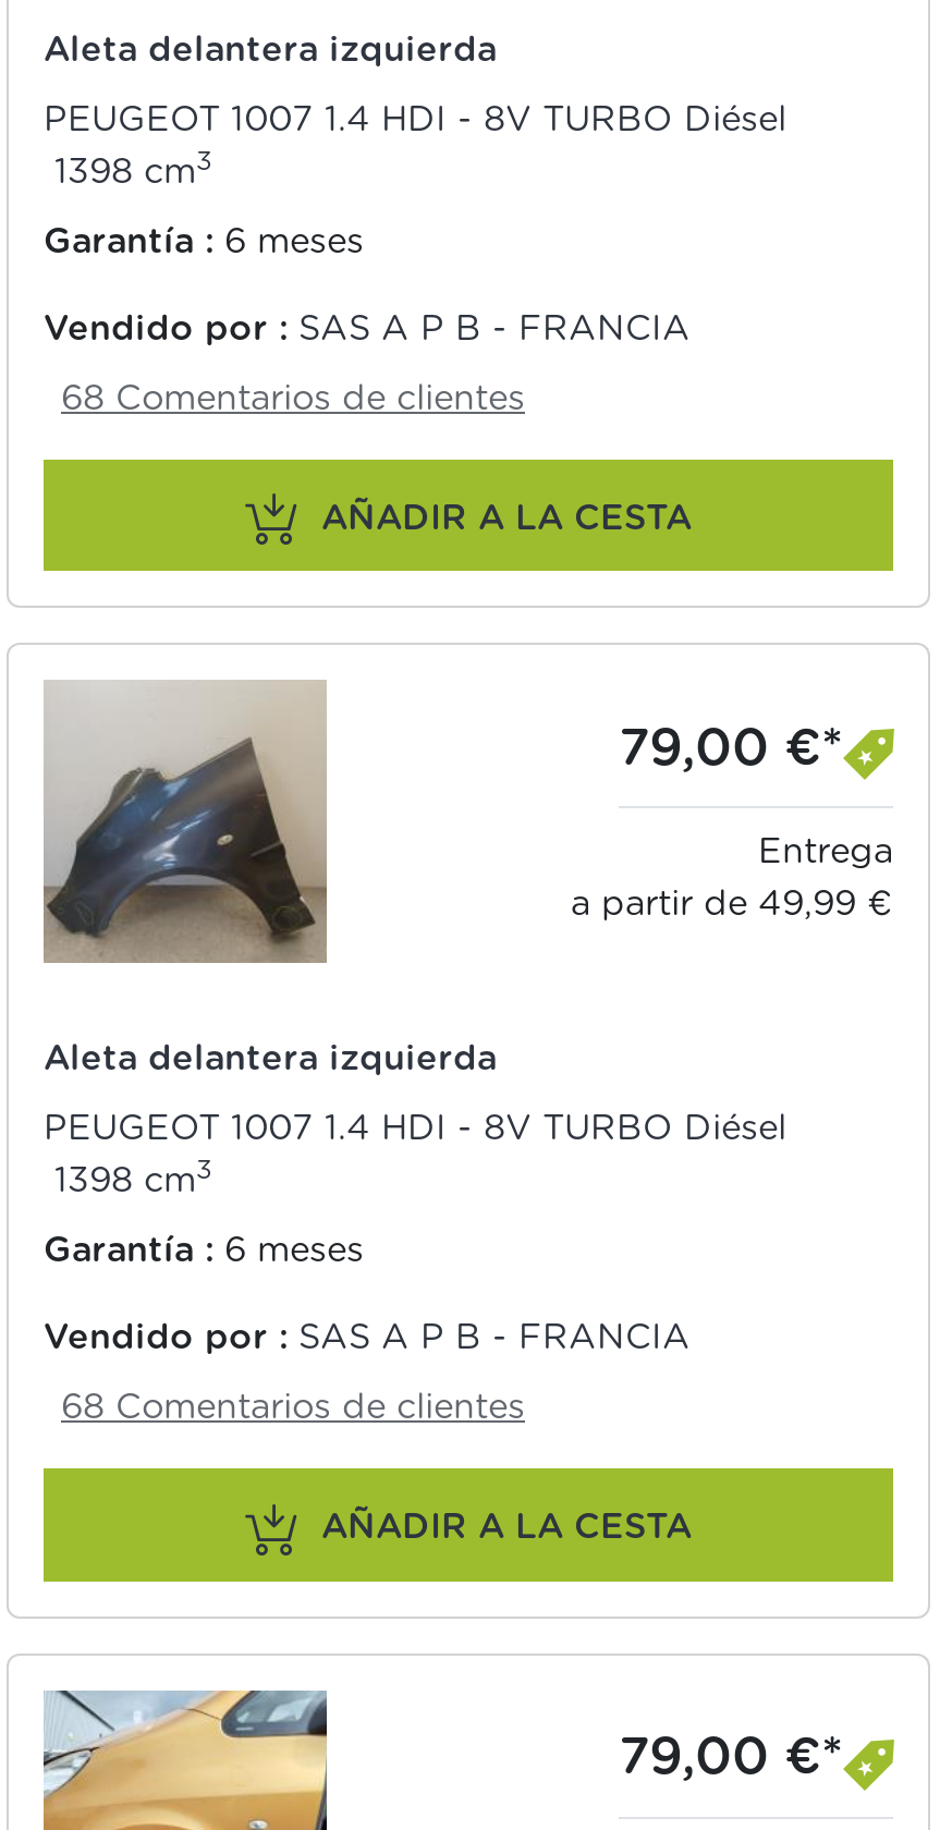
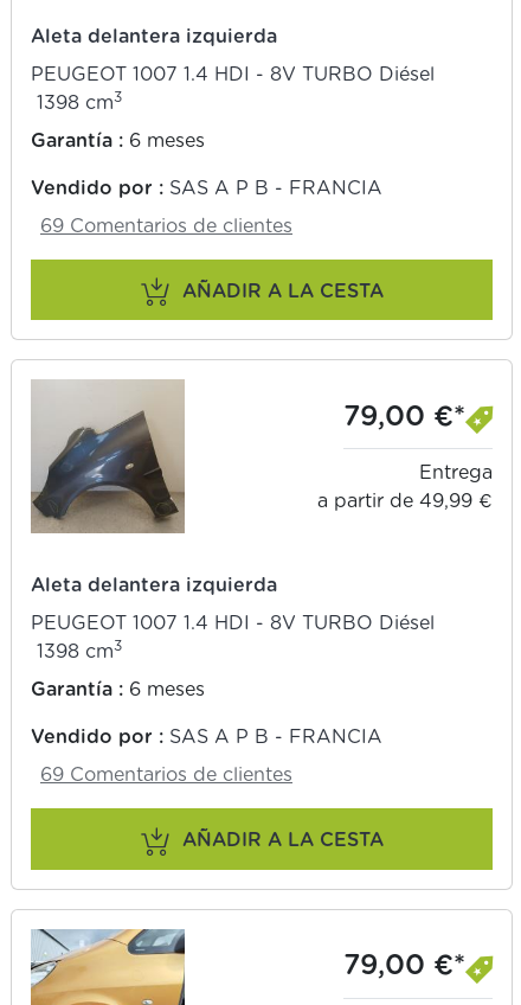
[61,381,525,416] 68 Comentarios de clientes -> [40,217,292,236] 69 Comentarios de clientes
[61,1390,525,1425] 68 Comentarios de clientes -> [40,766,292,785] 69 Comentarios de clientes

